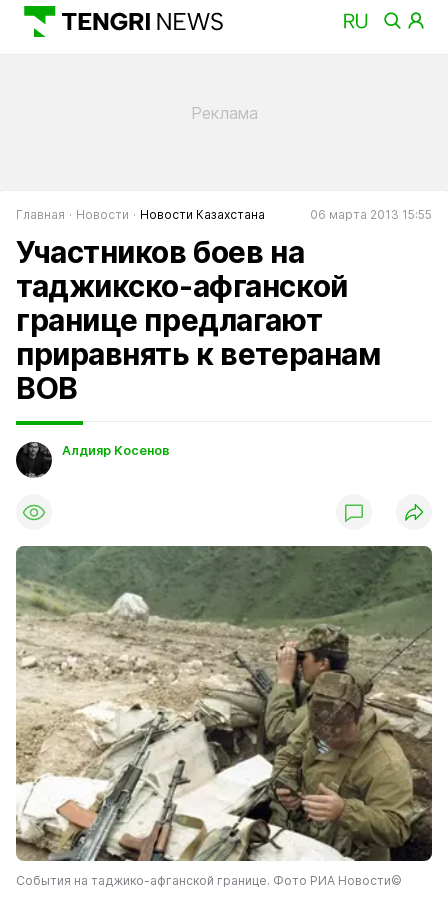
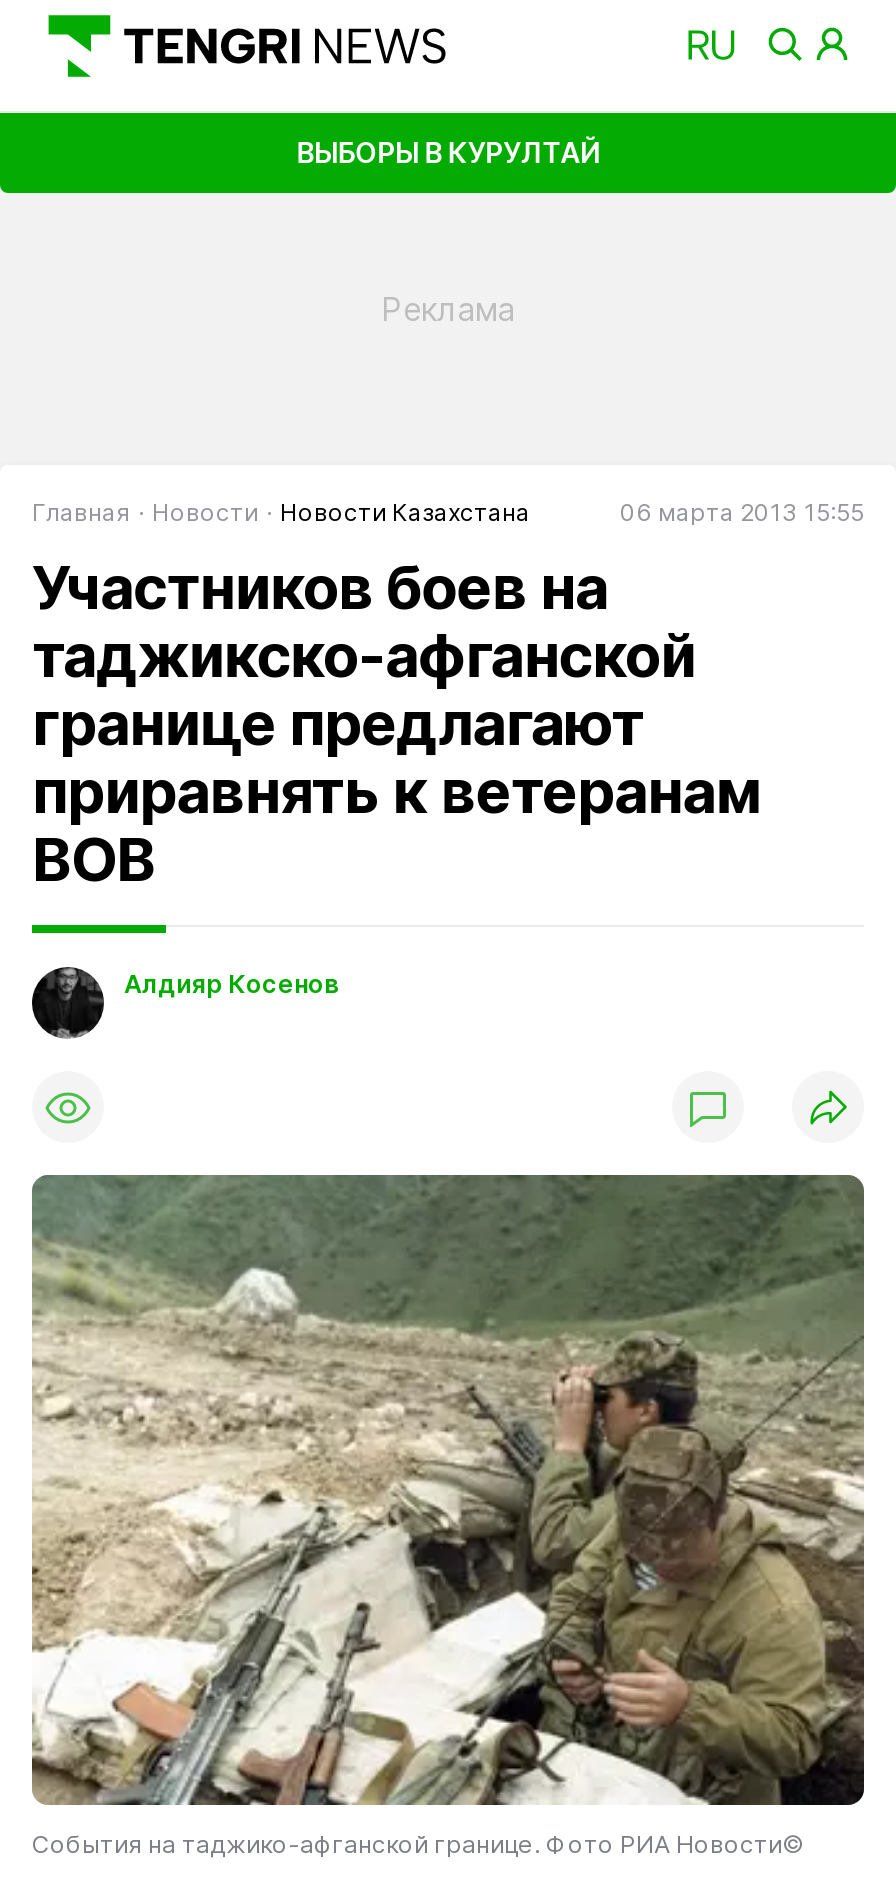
none -> [296,134,600,168] ВЫБОРЫ В КУРУЛТАЙ

